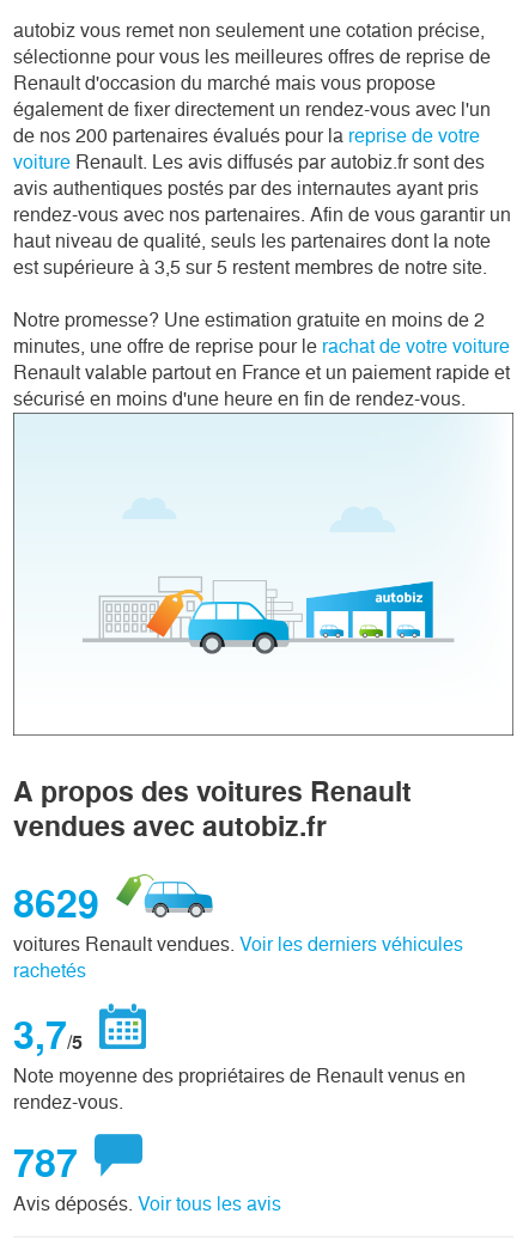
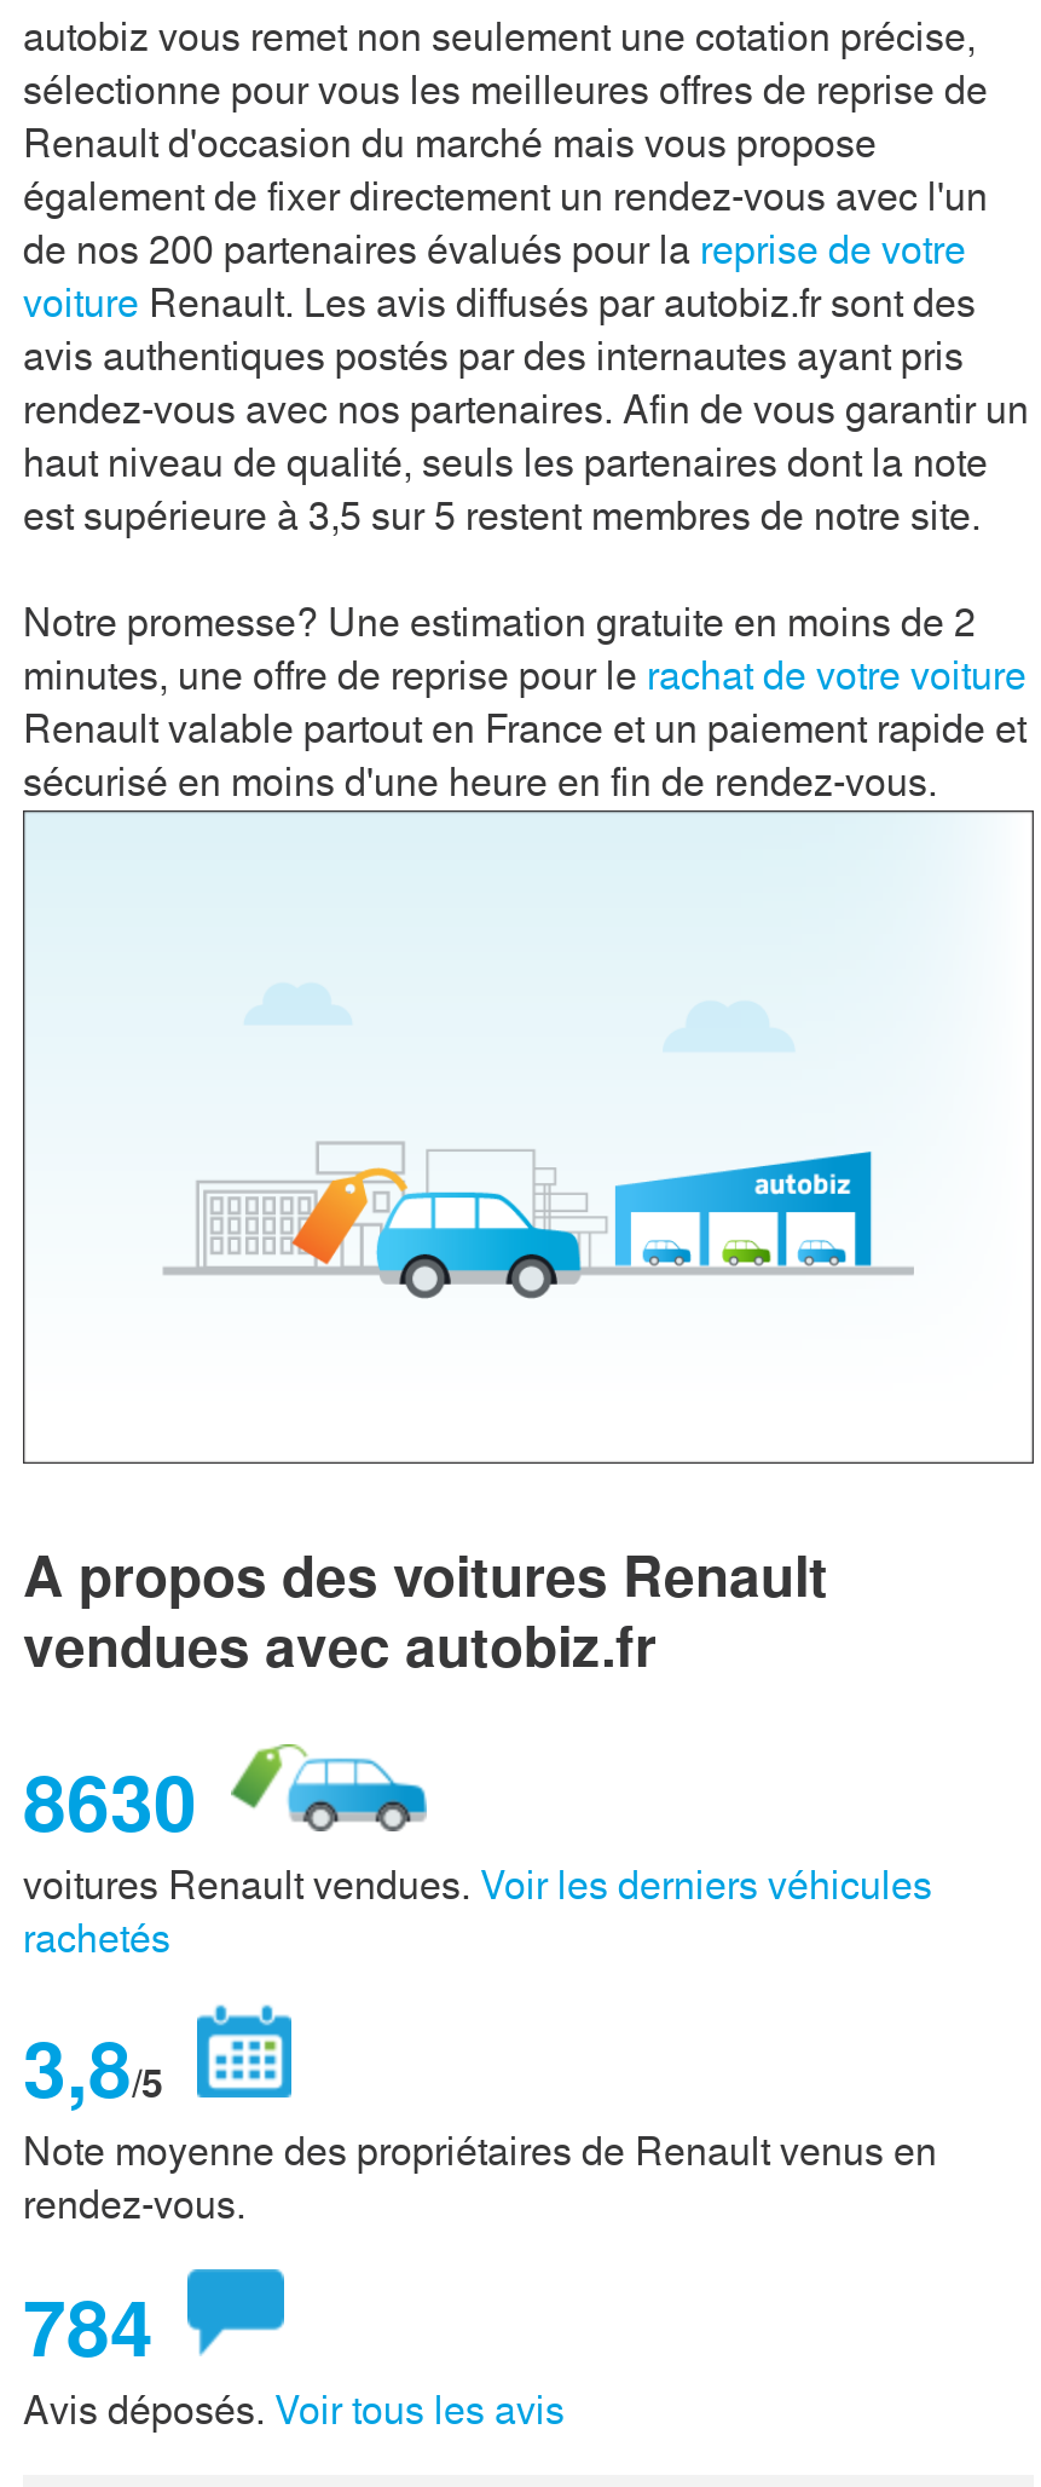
[13,881,99,927] 8629 -> [23,1758,197,1850] 8630
[13,1013,83,1058] 3,7/5 -> [23,2024,163,2116] 3,8/5
[13,1141,78,1186] 787 -> [23,2283,154,2375] 784

